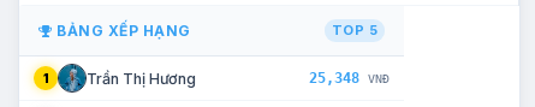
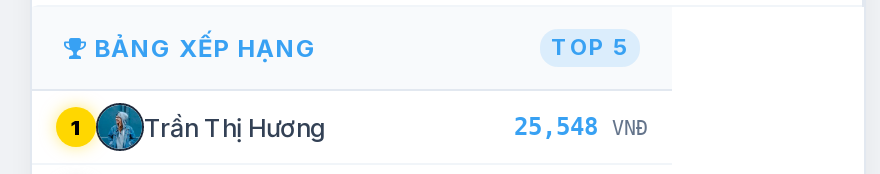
[309,69,390,86] 25,348 VNĐ -> [514,112,648,140] 25,548 VNĐ

